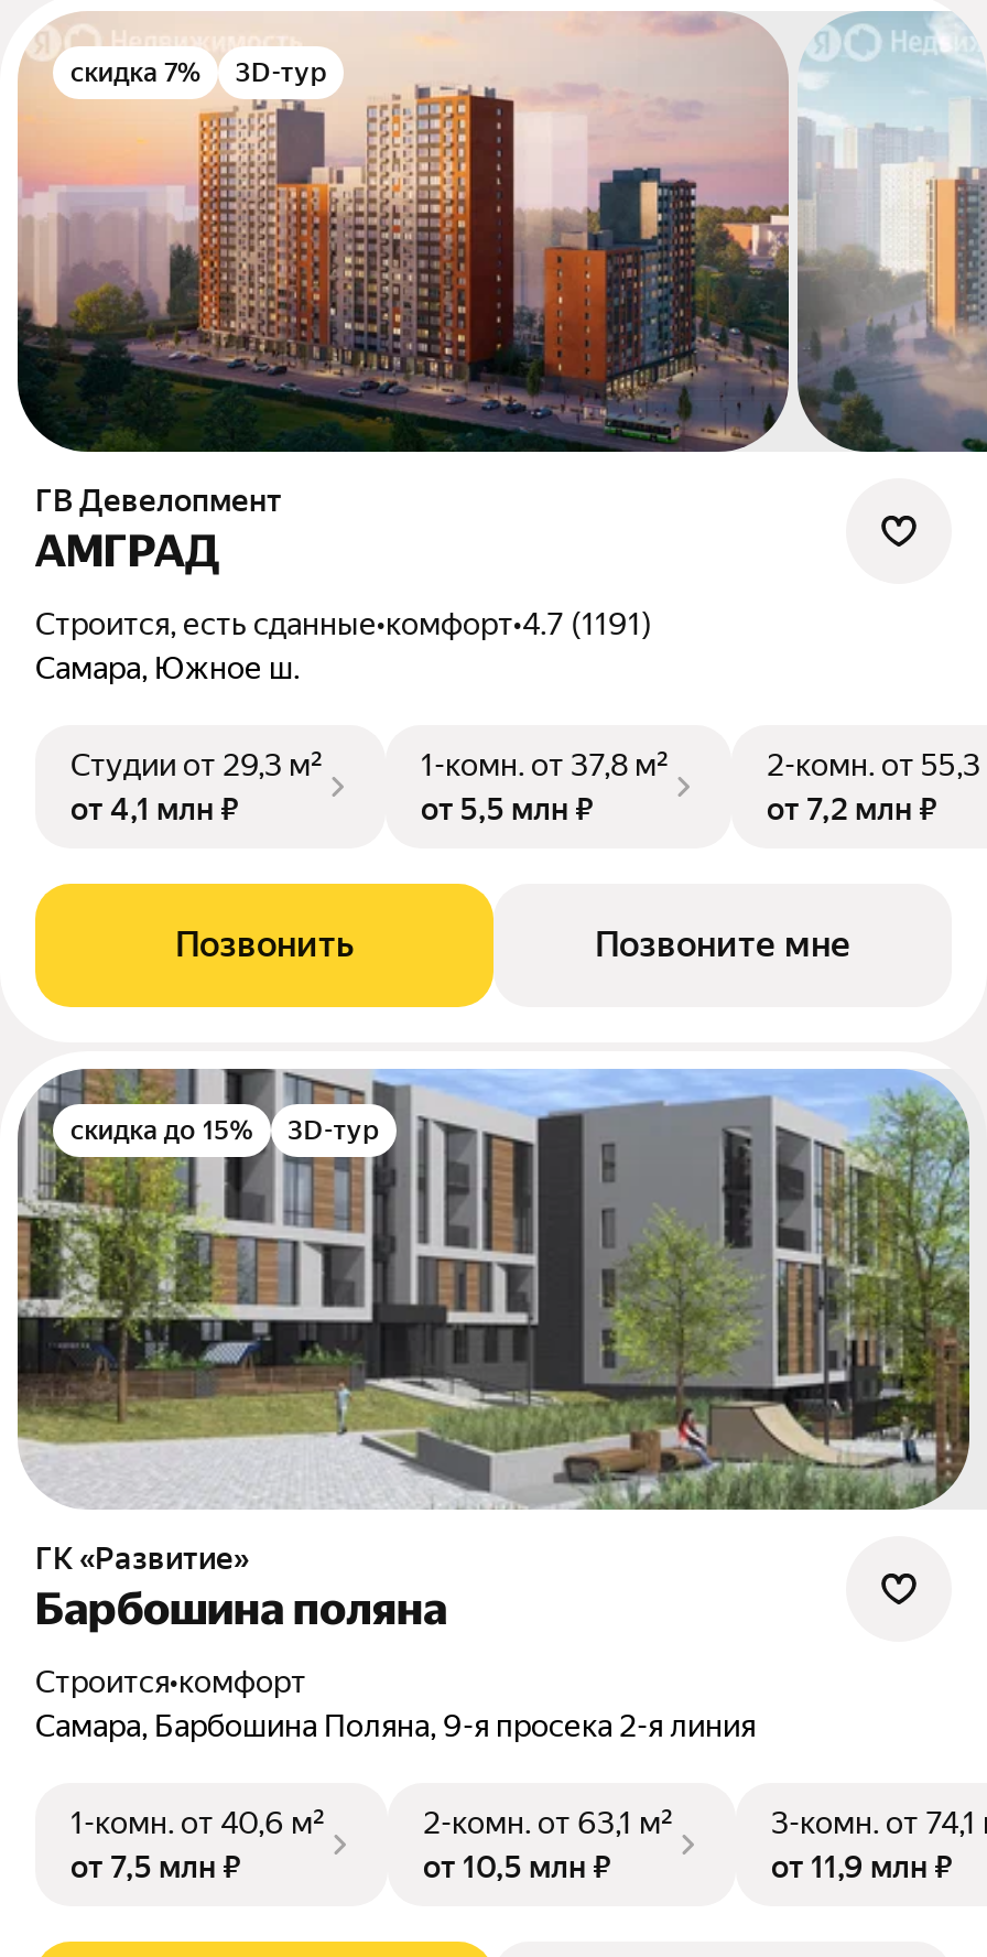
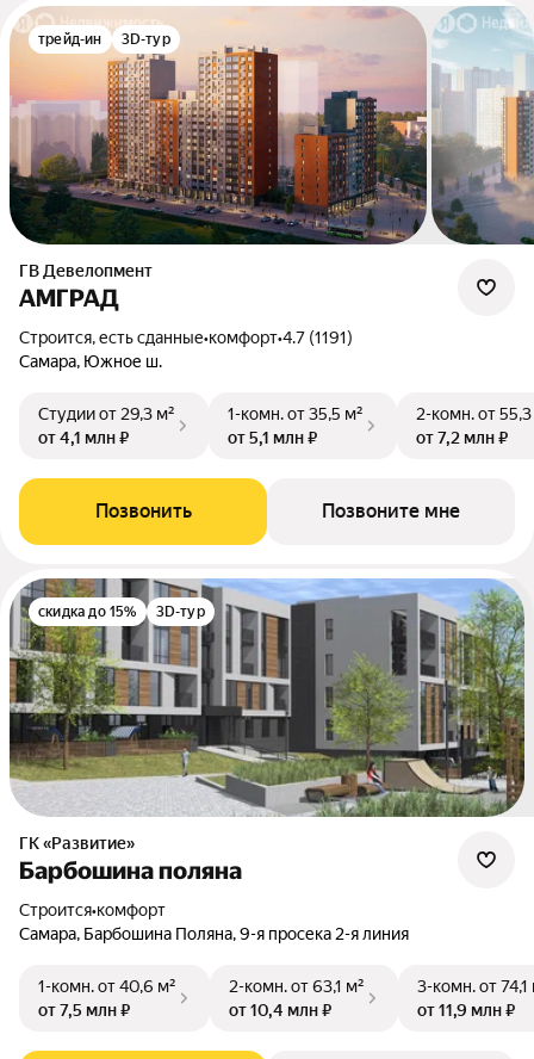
[70,58,200,89] скидка 7% -> [38,31,102,48] трейд-ин
[421,748,670,783] 1-комн. от 37,8 м² -> [228,405,364,424] 1-комн. от 35,5 м²
[421,792,593,827] от 5,5 млн ₽ -> [228,428,317,447] от 5,1 млн ₽
[423,1849,610,1885] от 10,5 млн ₽ -> [229,1001,331,1020] от 10,4 млн ₽

